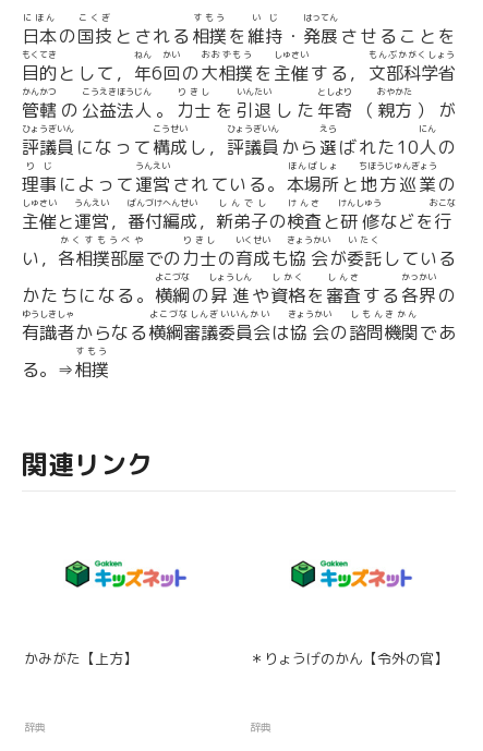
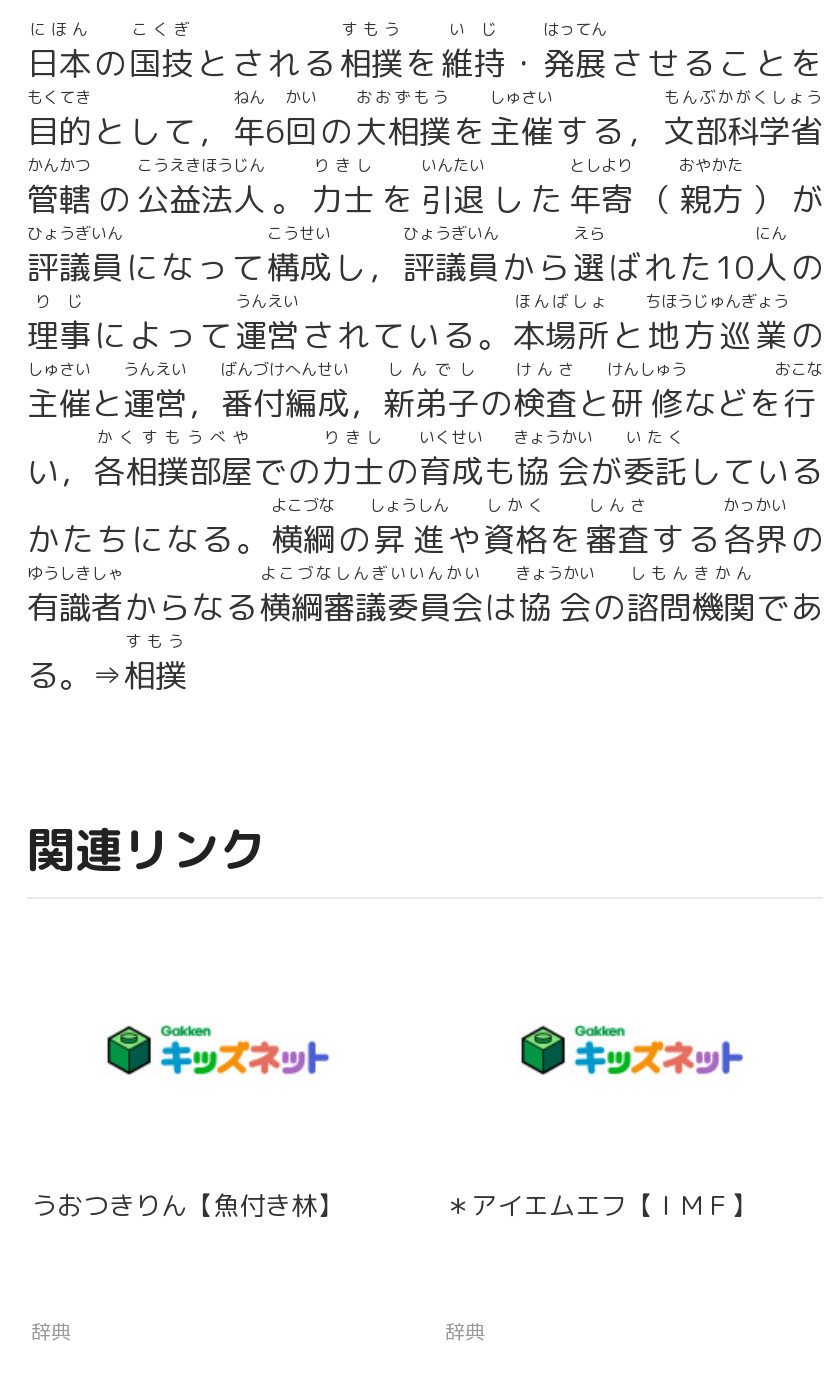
[24,649,137,669] かみがた【上方】 -> [31,1188,343,1224] うおつきりん【魚付き林】
[250,649,448,669] ＊りょうげのかん【令外の官】 -> [445,1188,757,1224] ＊アイエムエフ【ＩＭＦ】

